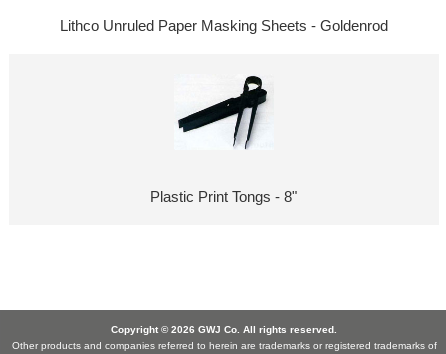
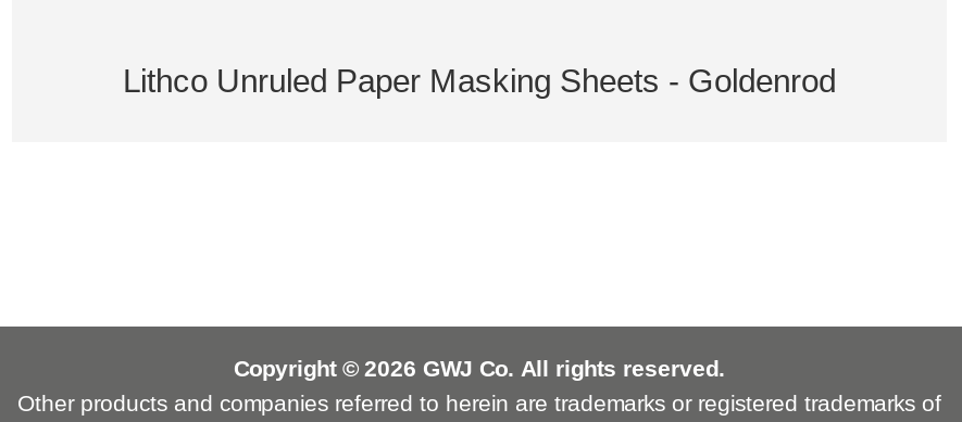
[150,75,297,205] [image] | Plastic Print Tongs - 8" -> none

